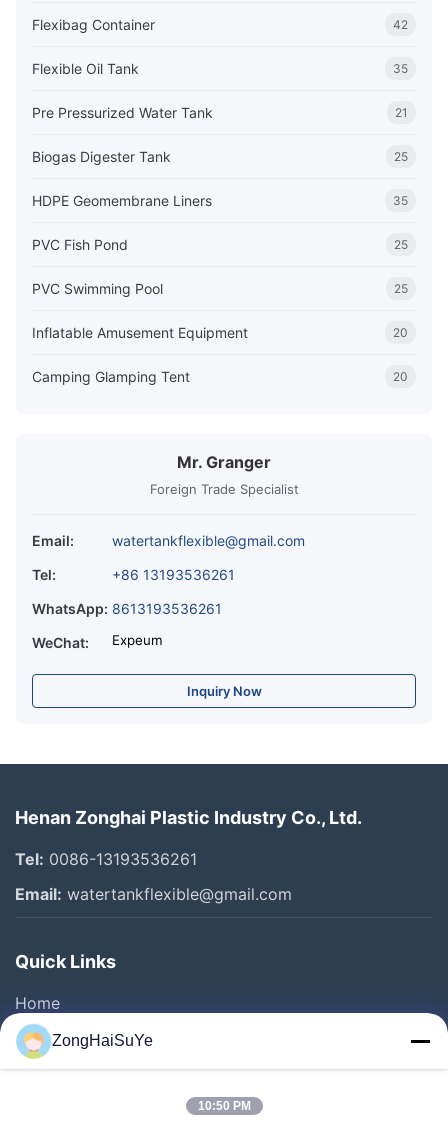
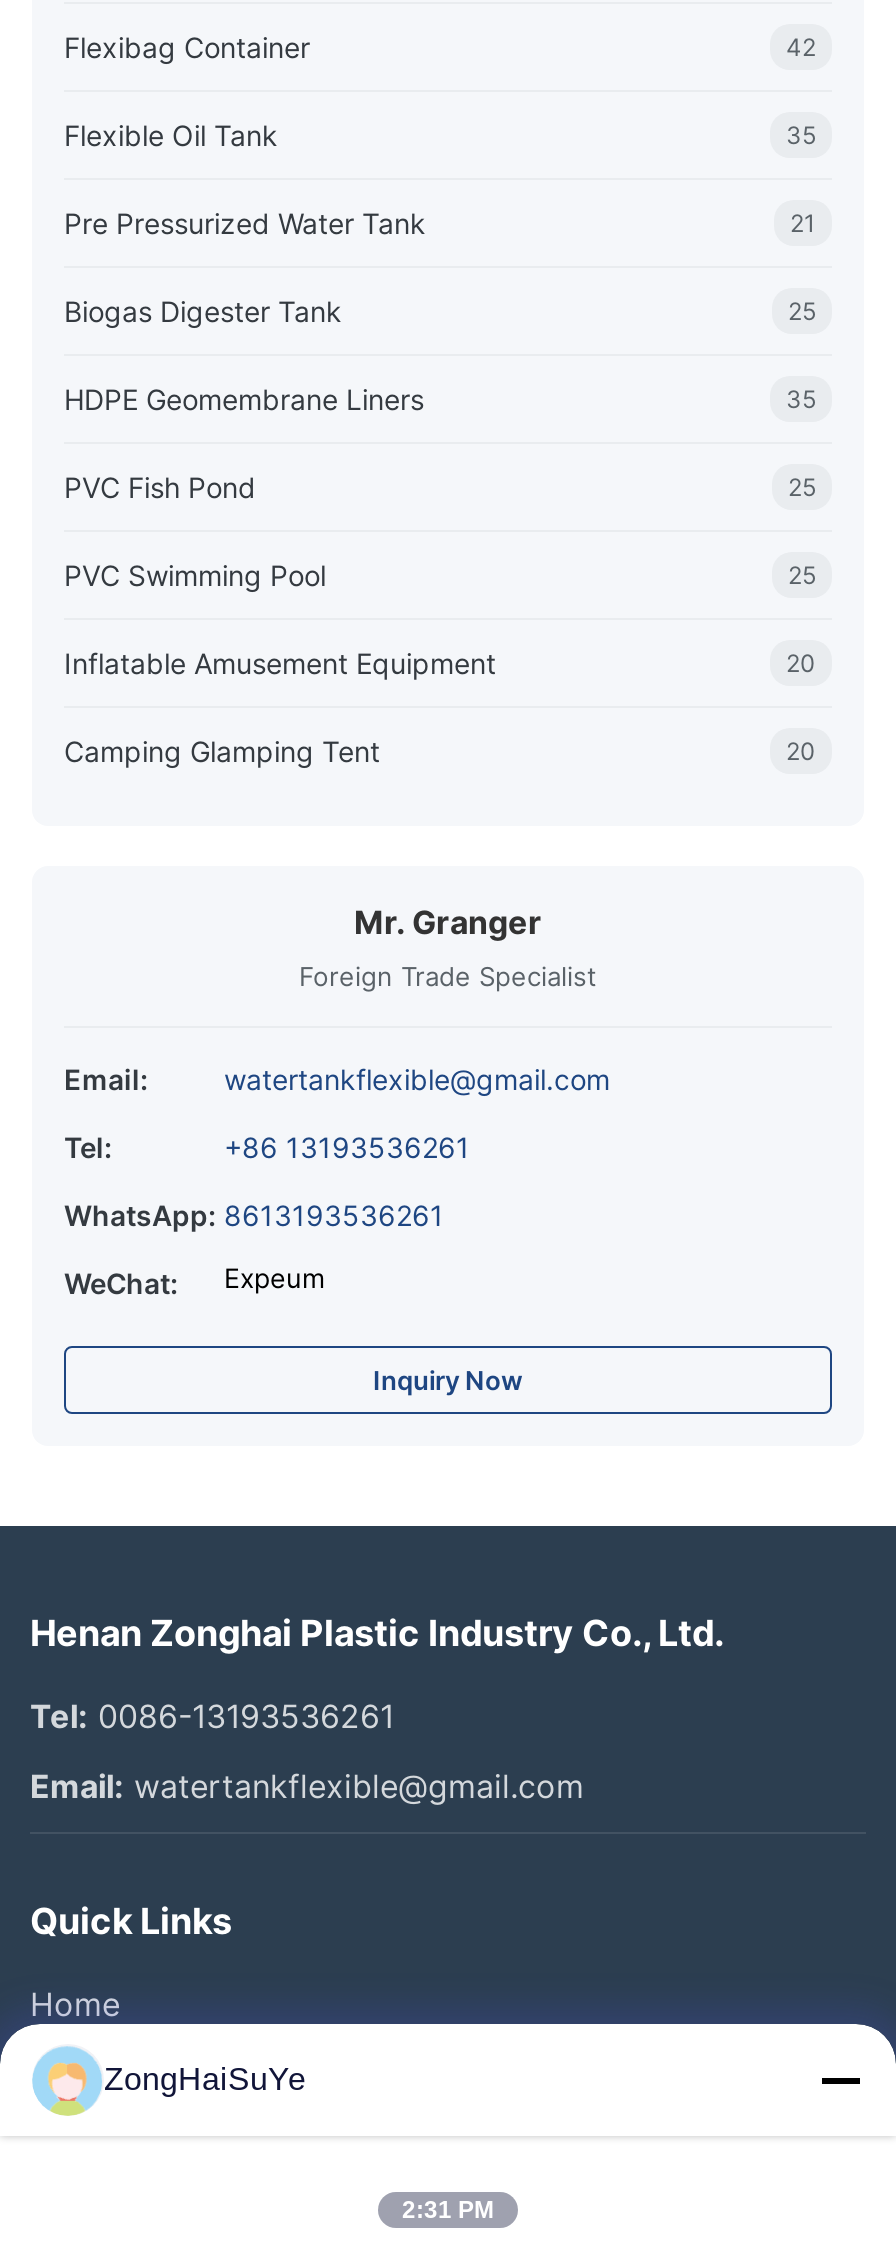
[197,1099,250,1113] 10:50 PM -> [402,2196,494,2224] 2:31 PM

